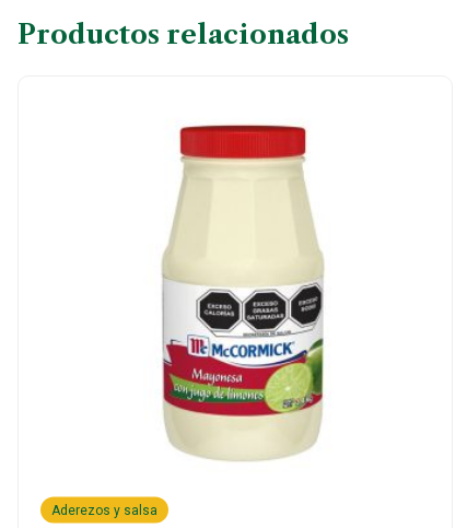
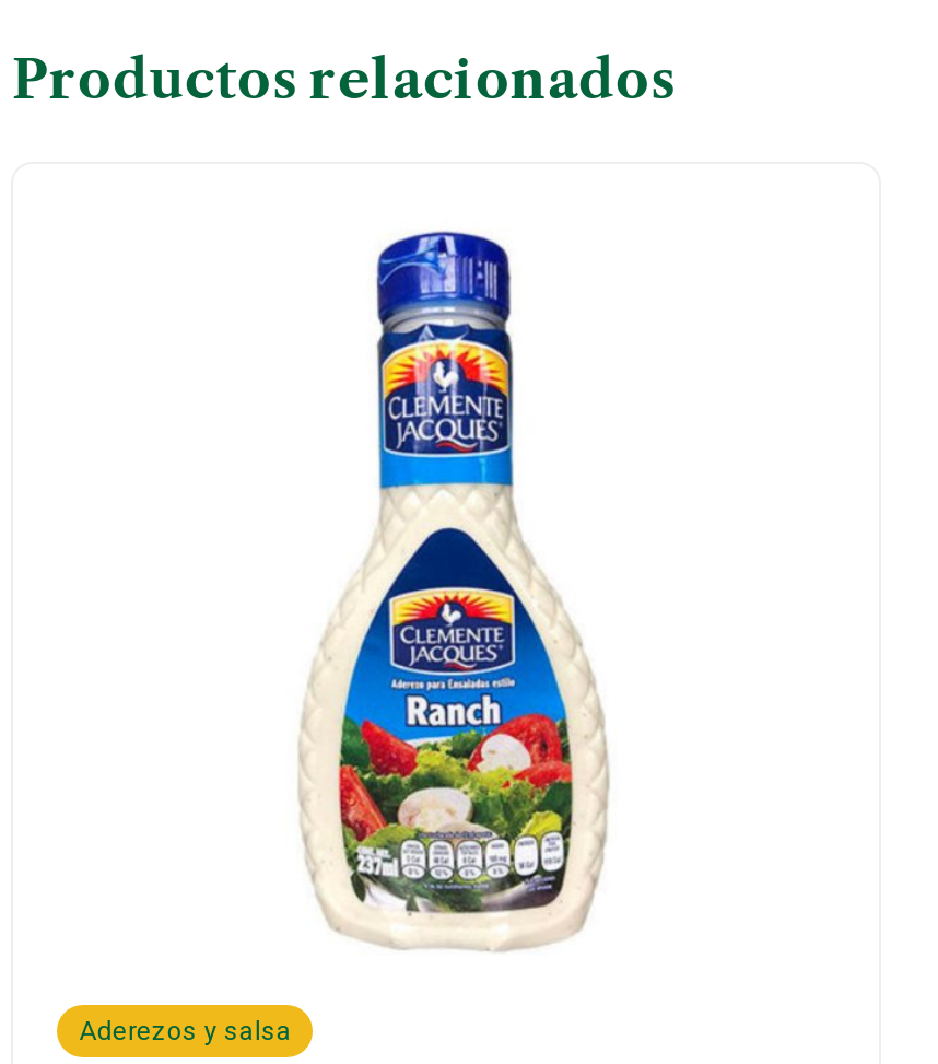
[161,110,325,469] [image] -> [300,230,623,951] [image]

